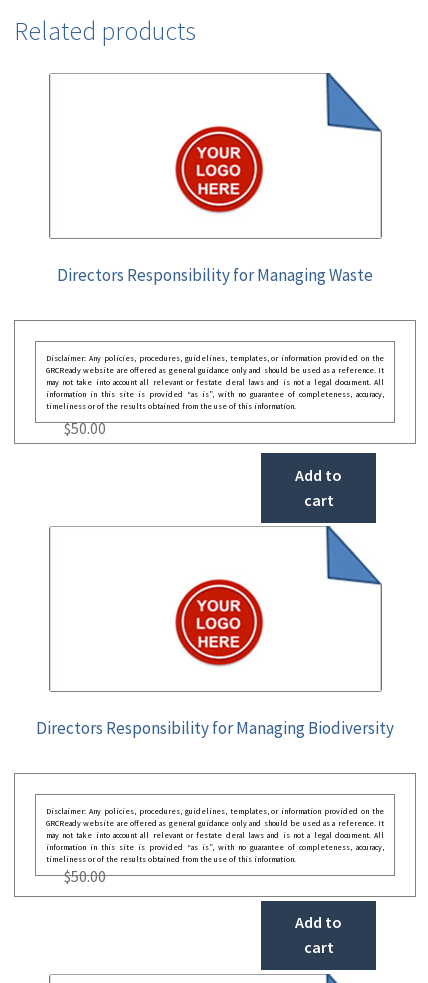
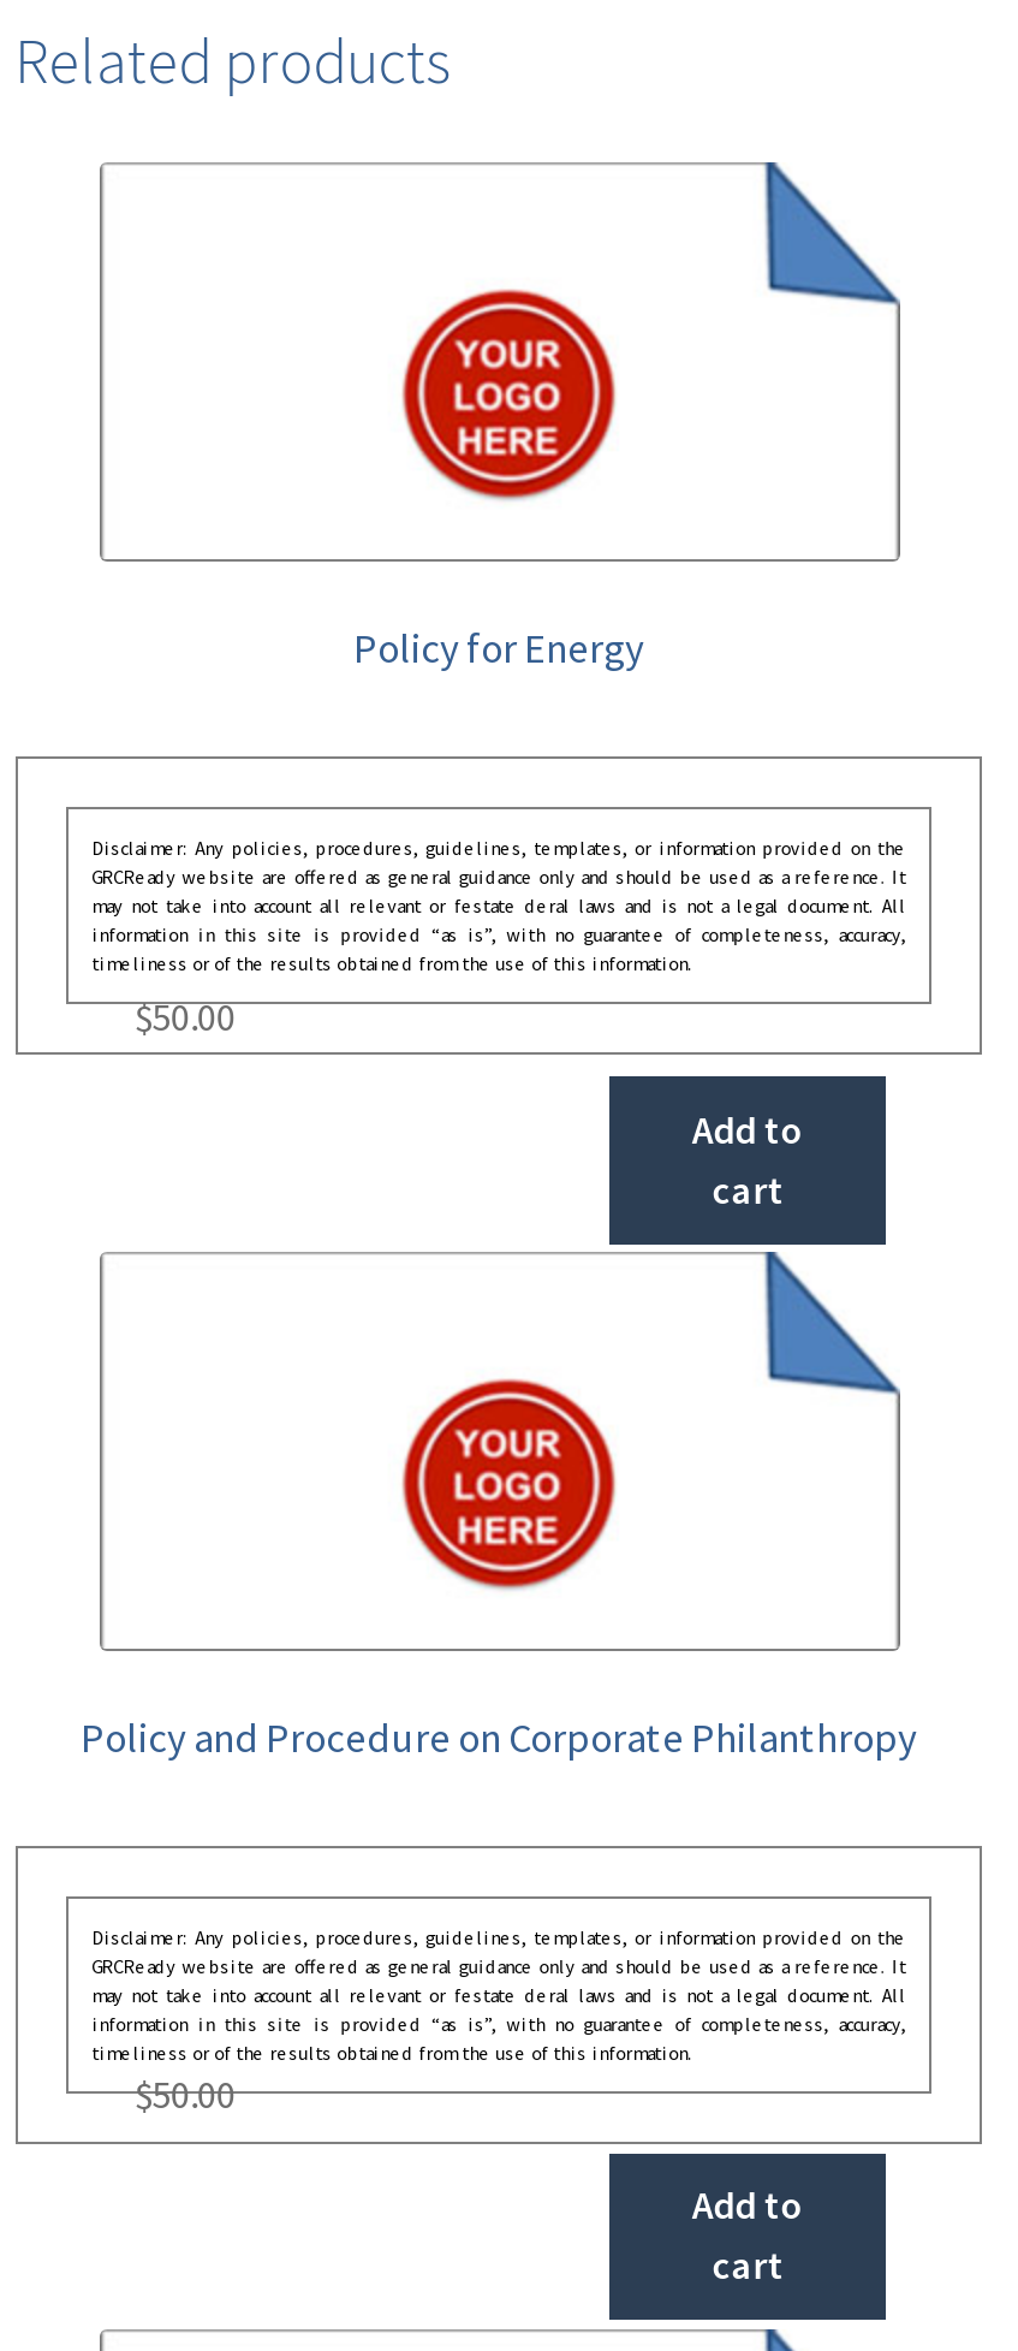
[57,264,373,286] Directors Responsibility for Managing Waste -> [353,621,644,674] Policy for Energy
[36,717,394,739] Directors Responsibility for Managing Biodiversity -> [81,1712,917,1765] Policy and Procedure on Corporate Philanthropy

